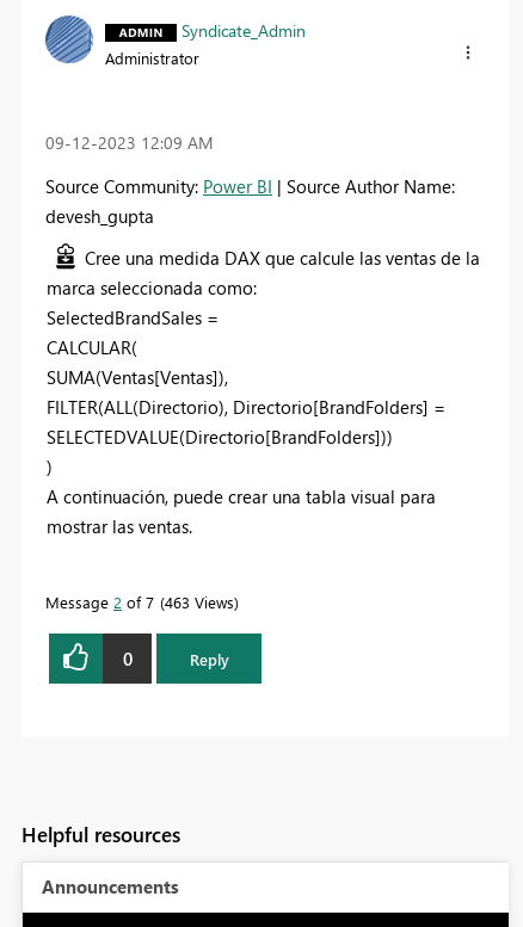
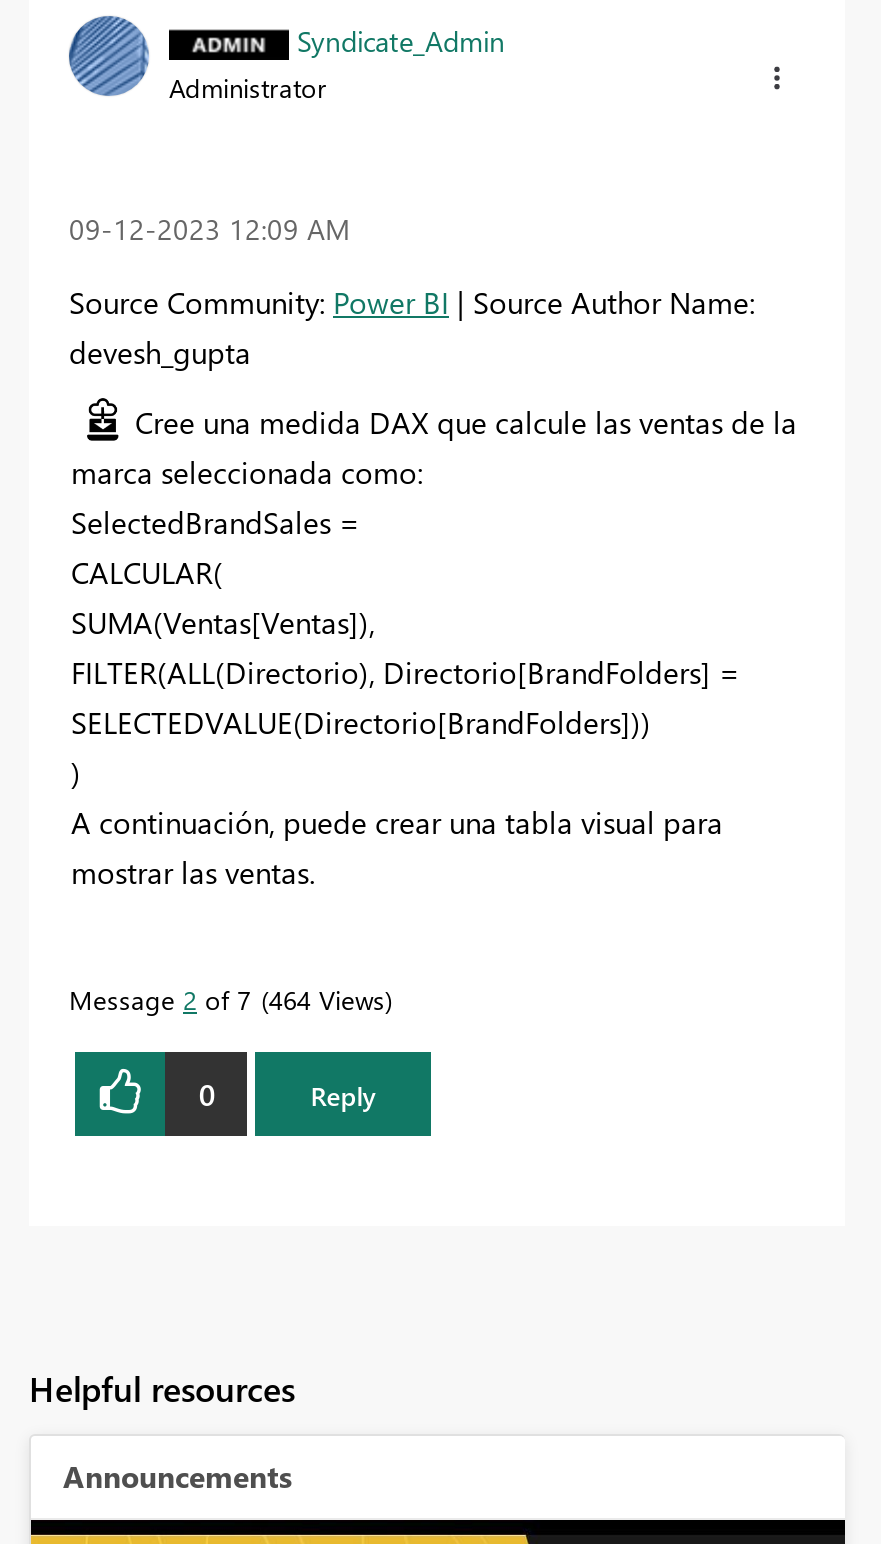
[45,592,234,612] Message 2 of 7 463 Views -> [69,982,385,1016] Message 2 of 7 464 Views

